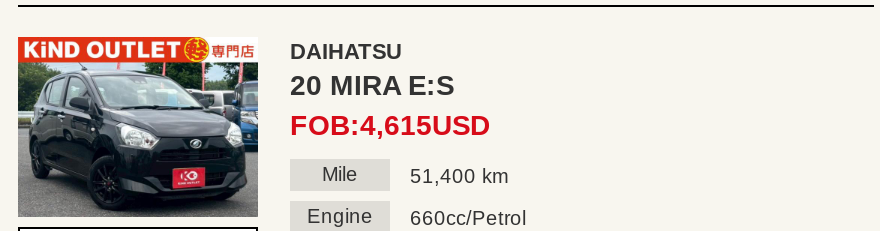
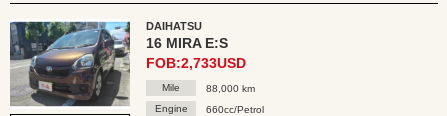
[16,35,490,219] [image] | 20 MIRA E:S | FOB:4,615USD -> [9,19,246,109] [image] | 16 MIRA E:S | FOB:2,733USD
[410,164,508,186] 51,400 km -> [206,82,255,93] 88,000 km

